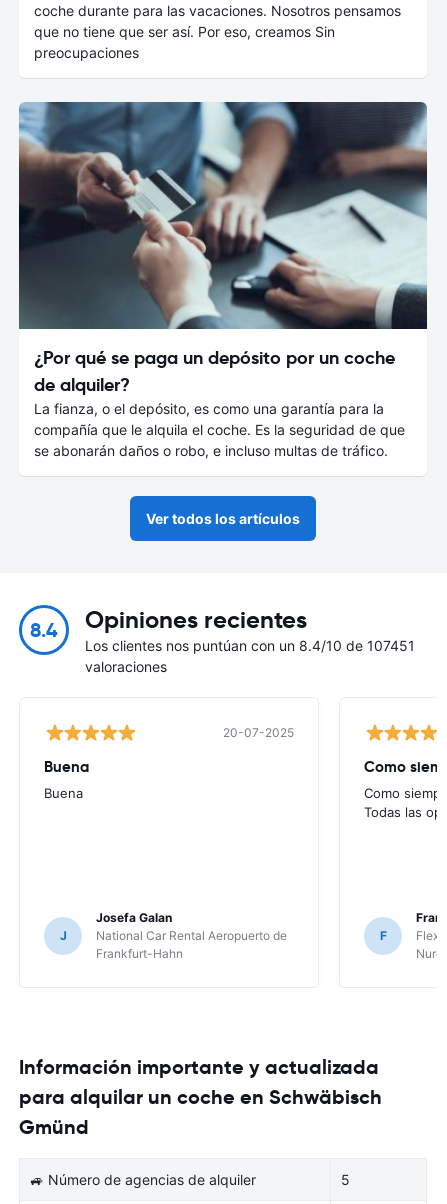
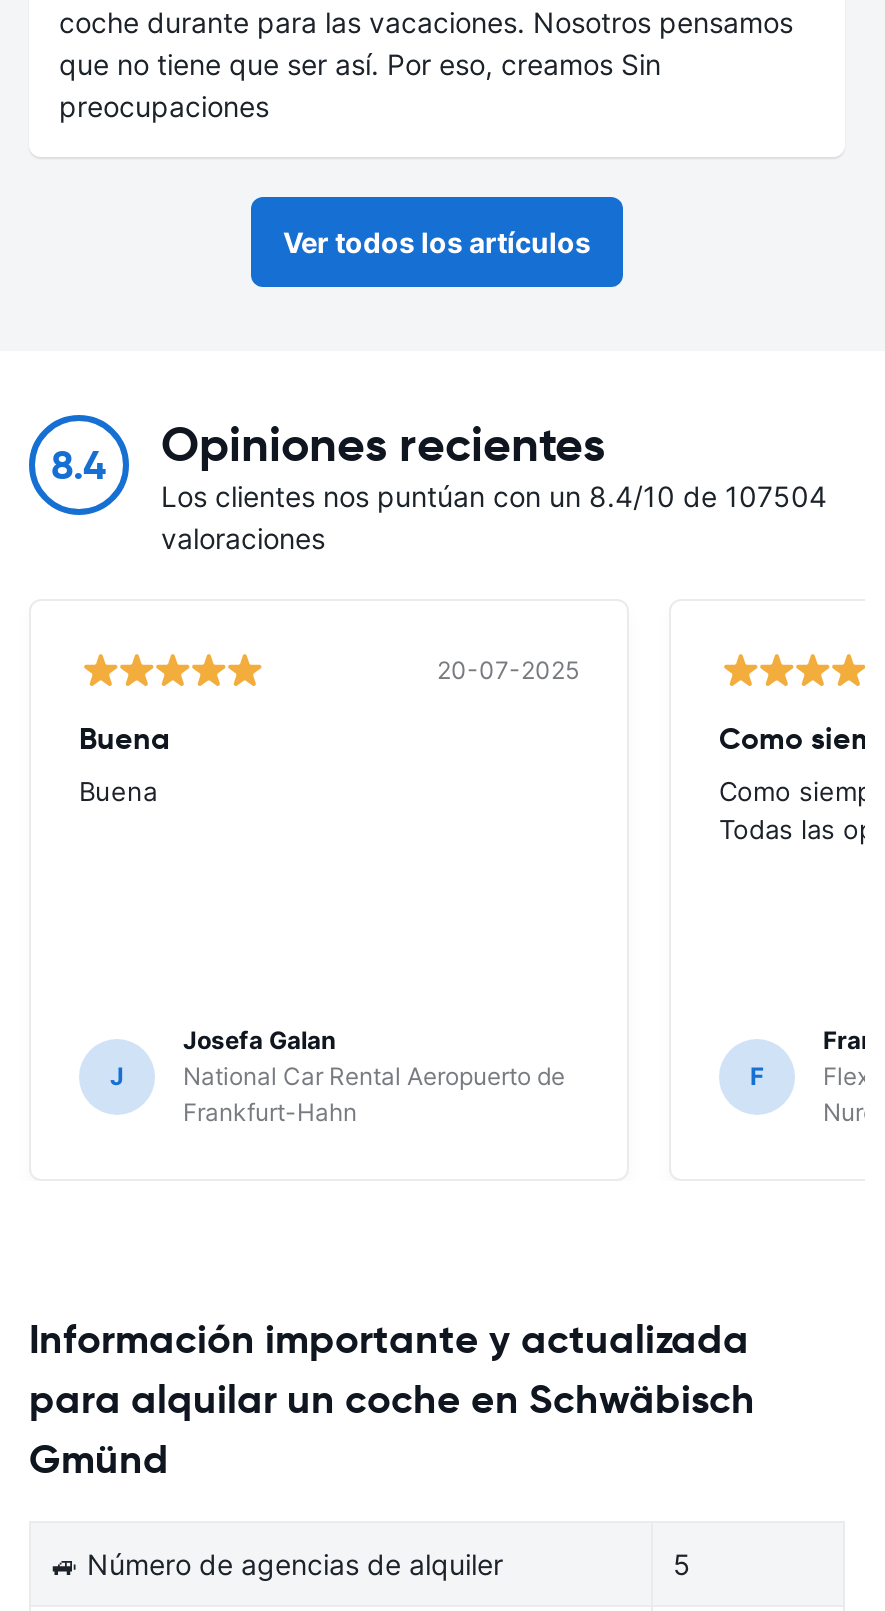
[18,101,428,459] [image] | ¿Por qué se paga un depósito por un coche | de alquiler? | La fianza, o el depósito, es como una garantía para la | compañía que le alquila el coche. Es la seguridad de que | se abonarán daños o robo, e incluso multas de tráfico. -> none
[85,637,415,654] Los clientes nos puntúan con un 8.4/10 de 107451 -> [161,479,827,513] Los clientes nos puntúan con un 8.4/10 de 107504

